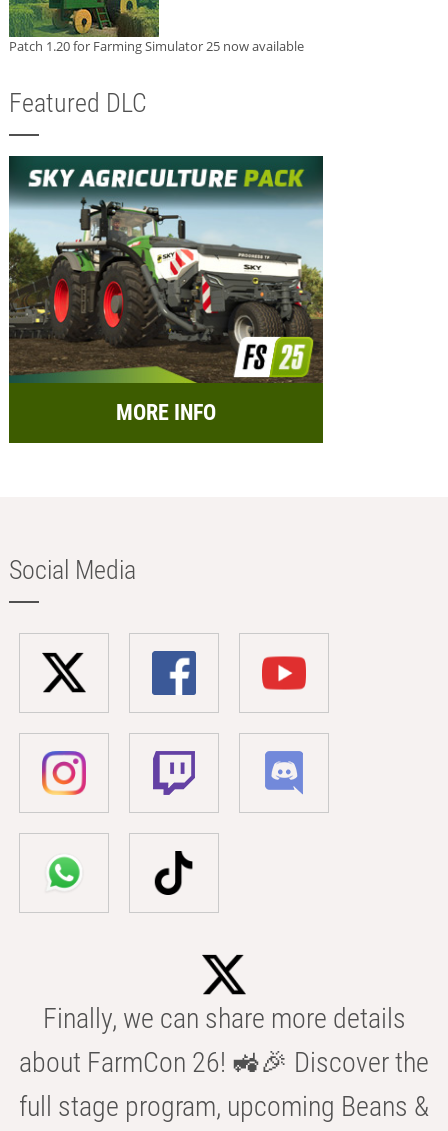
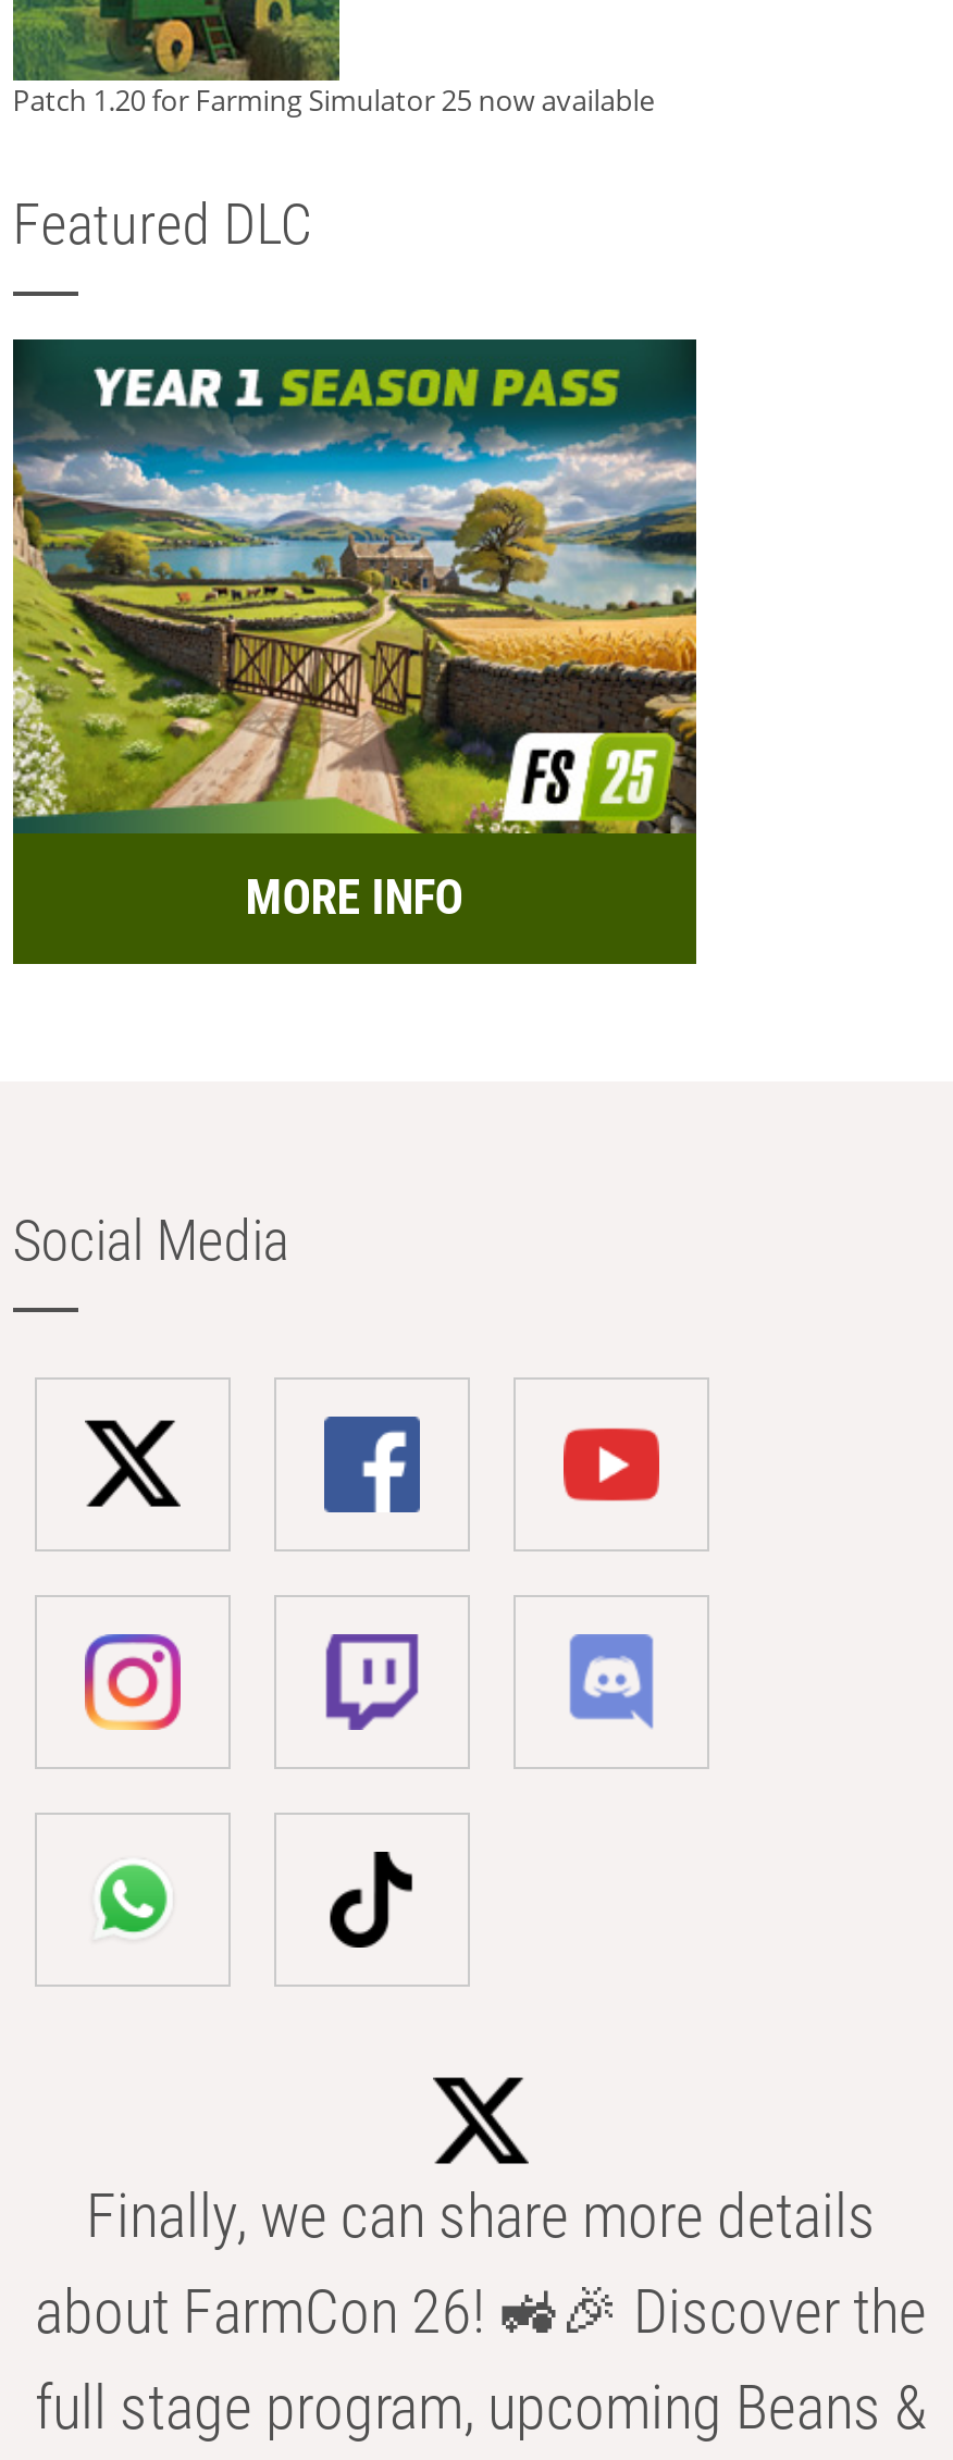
[8,168,324,383] [image] -> [11,368,698,836] [image]

